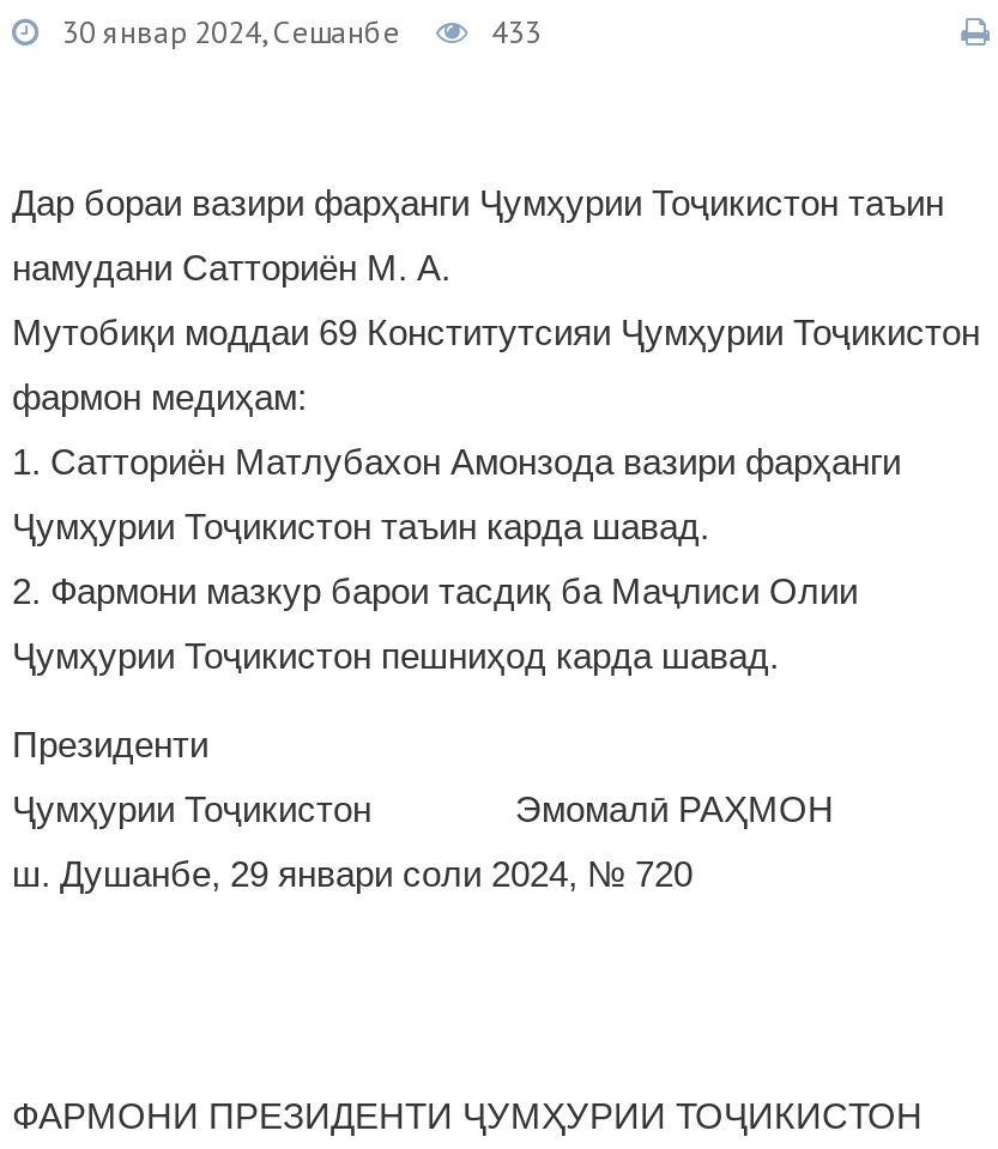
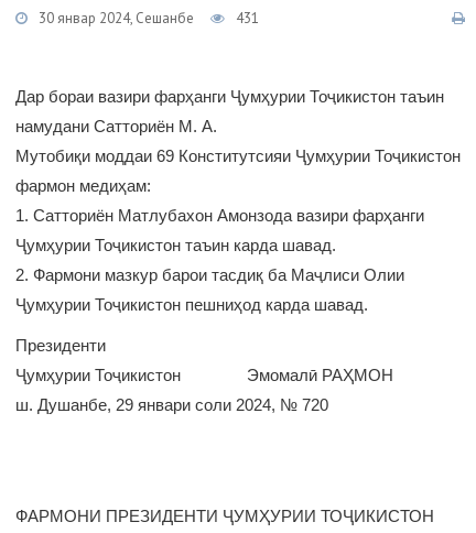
[491,12,542,53] 433 -> [236,9,259,28] 431

